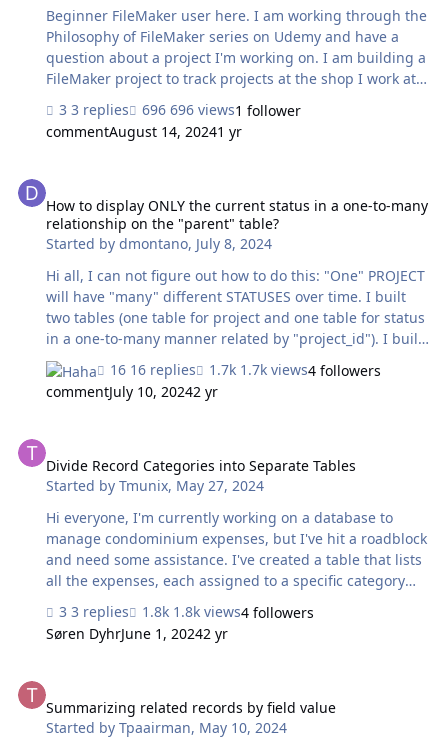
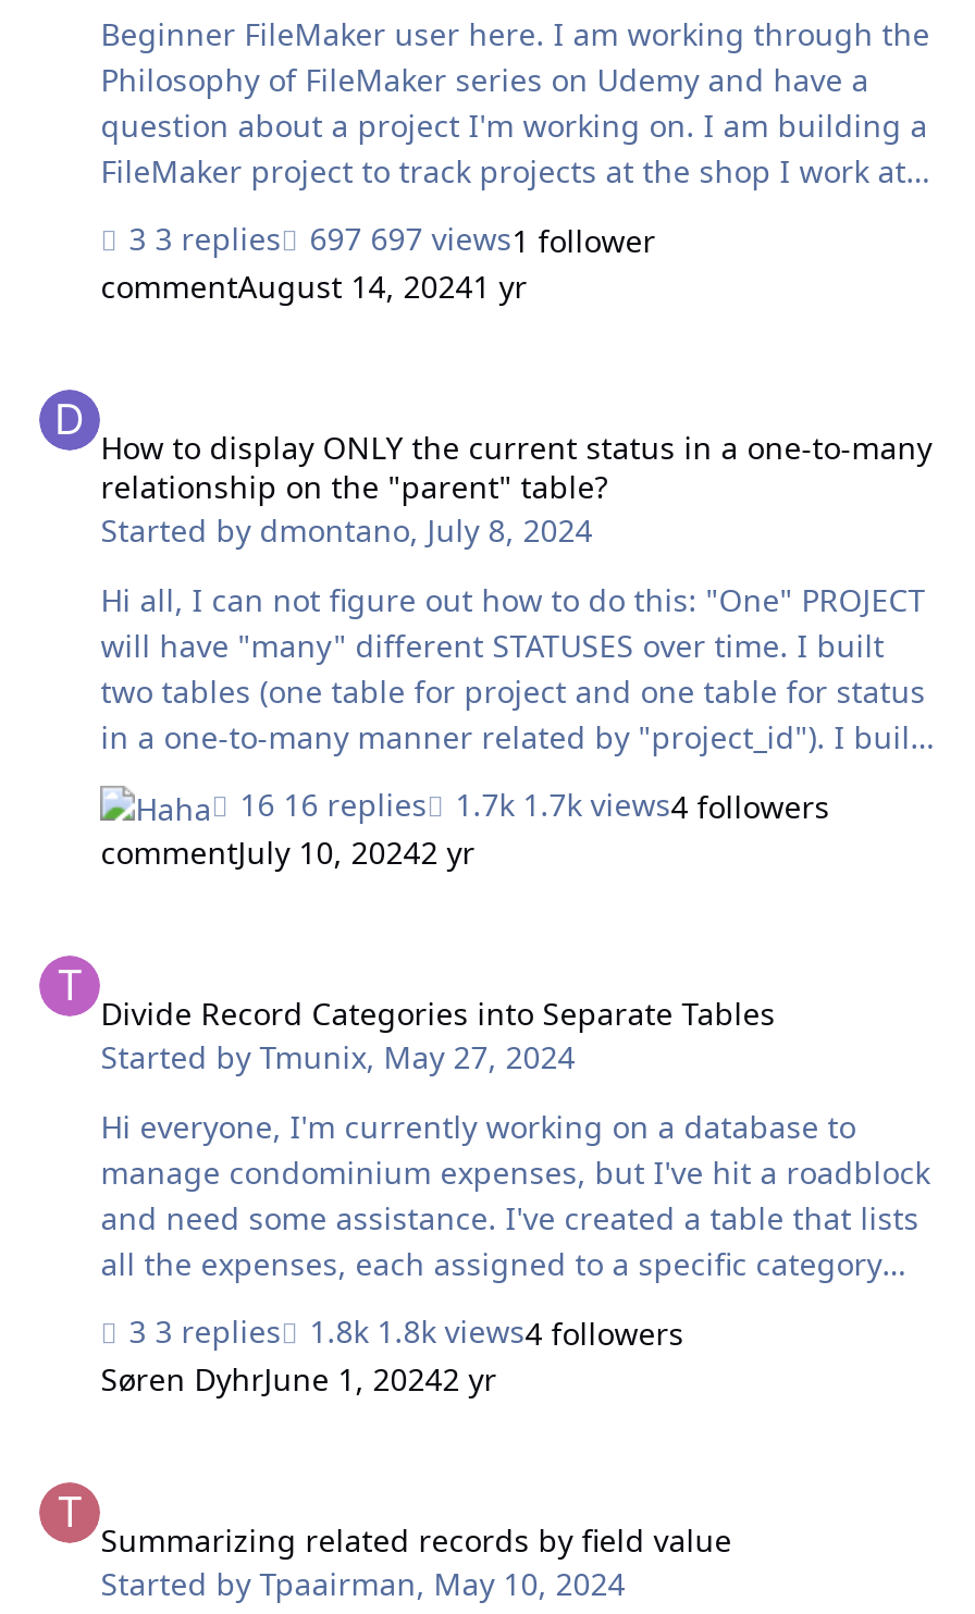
[170,100,301,120] 696 views1 follower -> [370,218,656,261] 697 views1 follower

